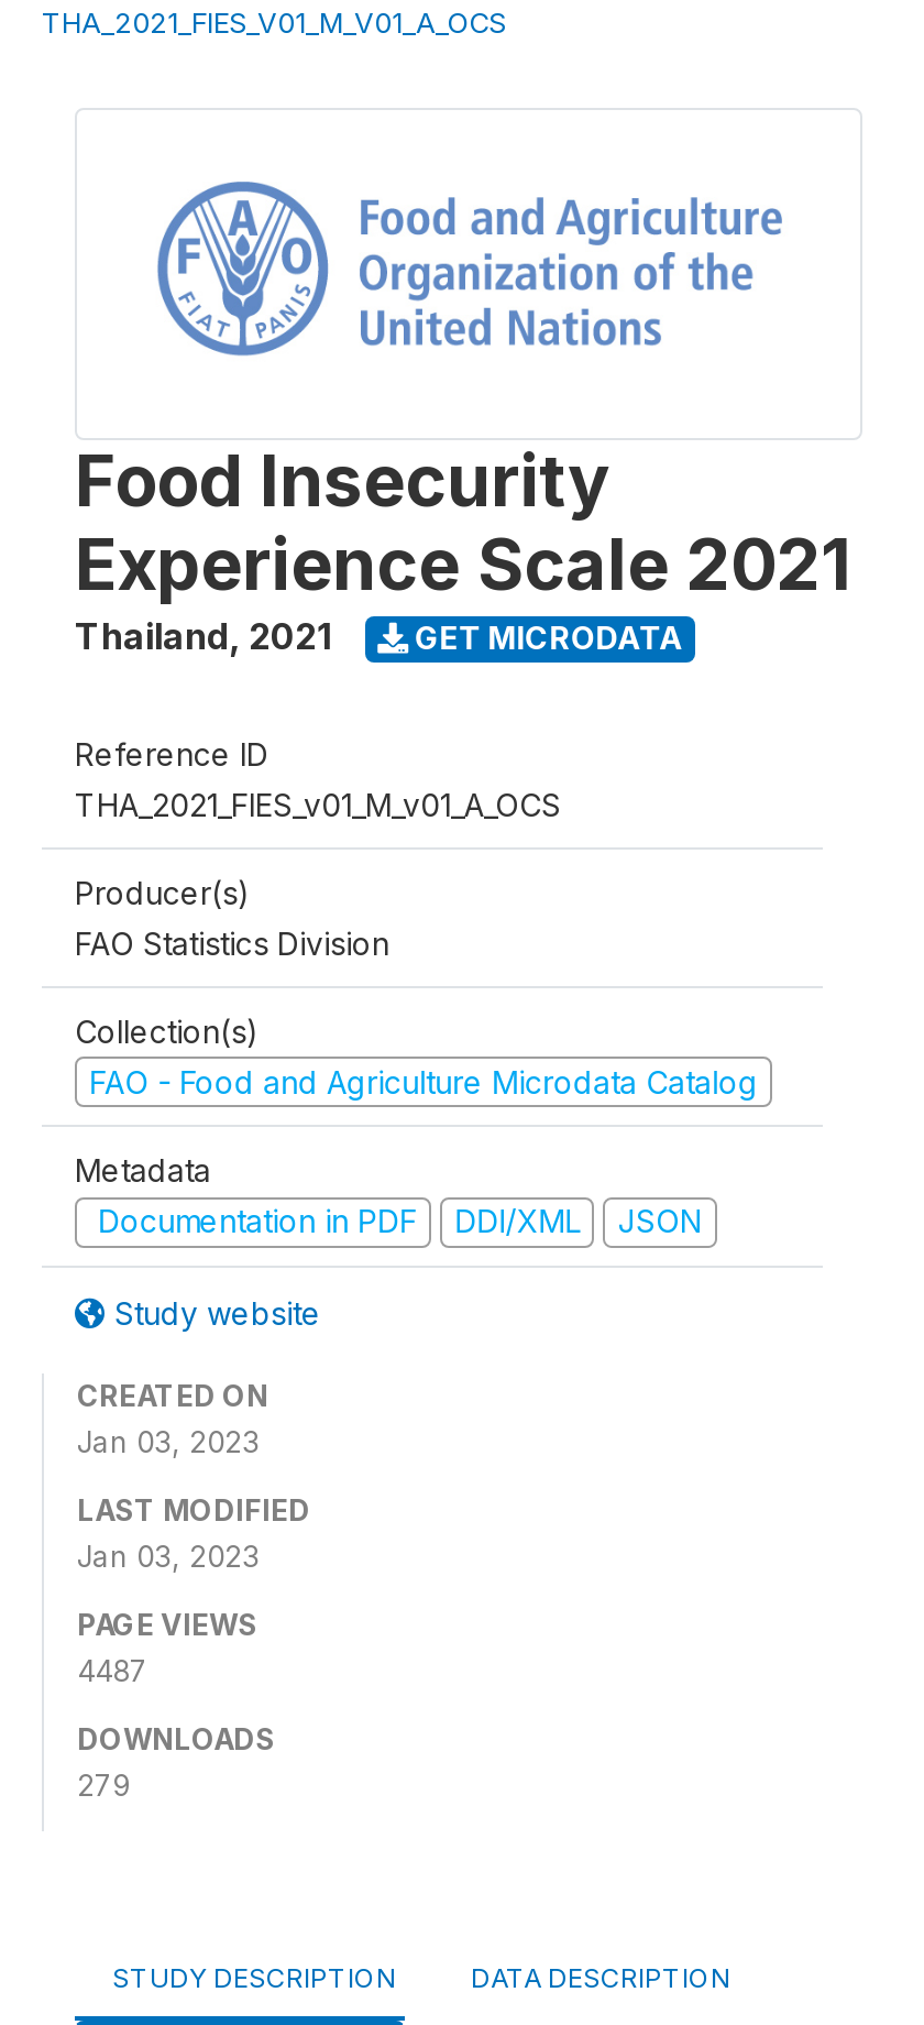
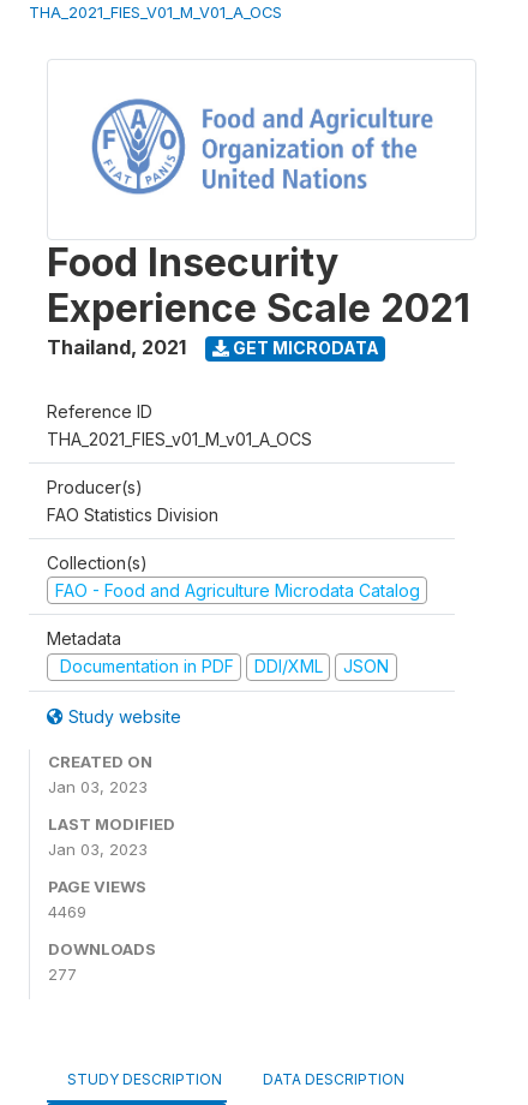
[77,1652,147,1687] 4487 -> [48,901,86,921] 4469
[77,1766,130,1802] 279 -> [48,964,77,983] 277

